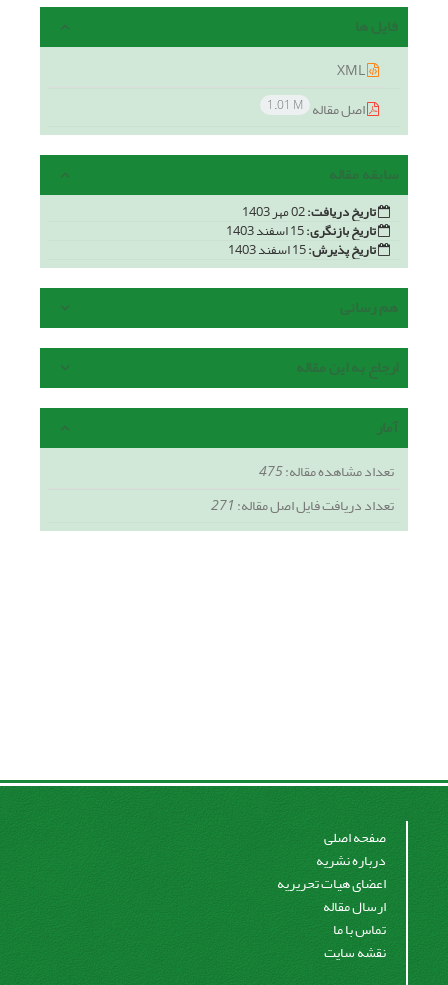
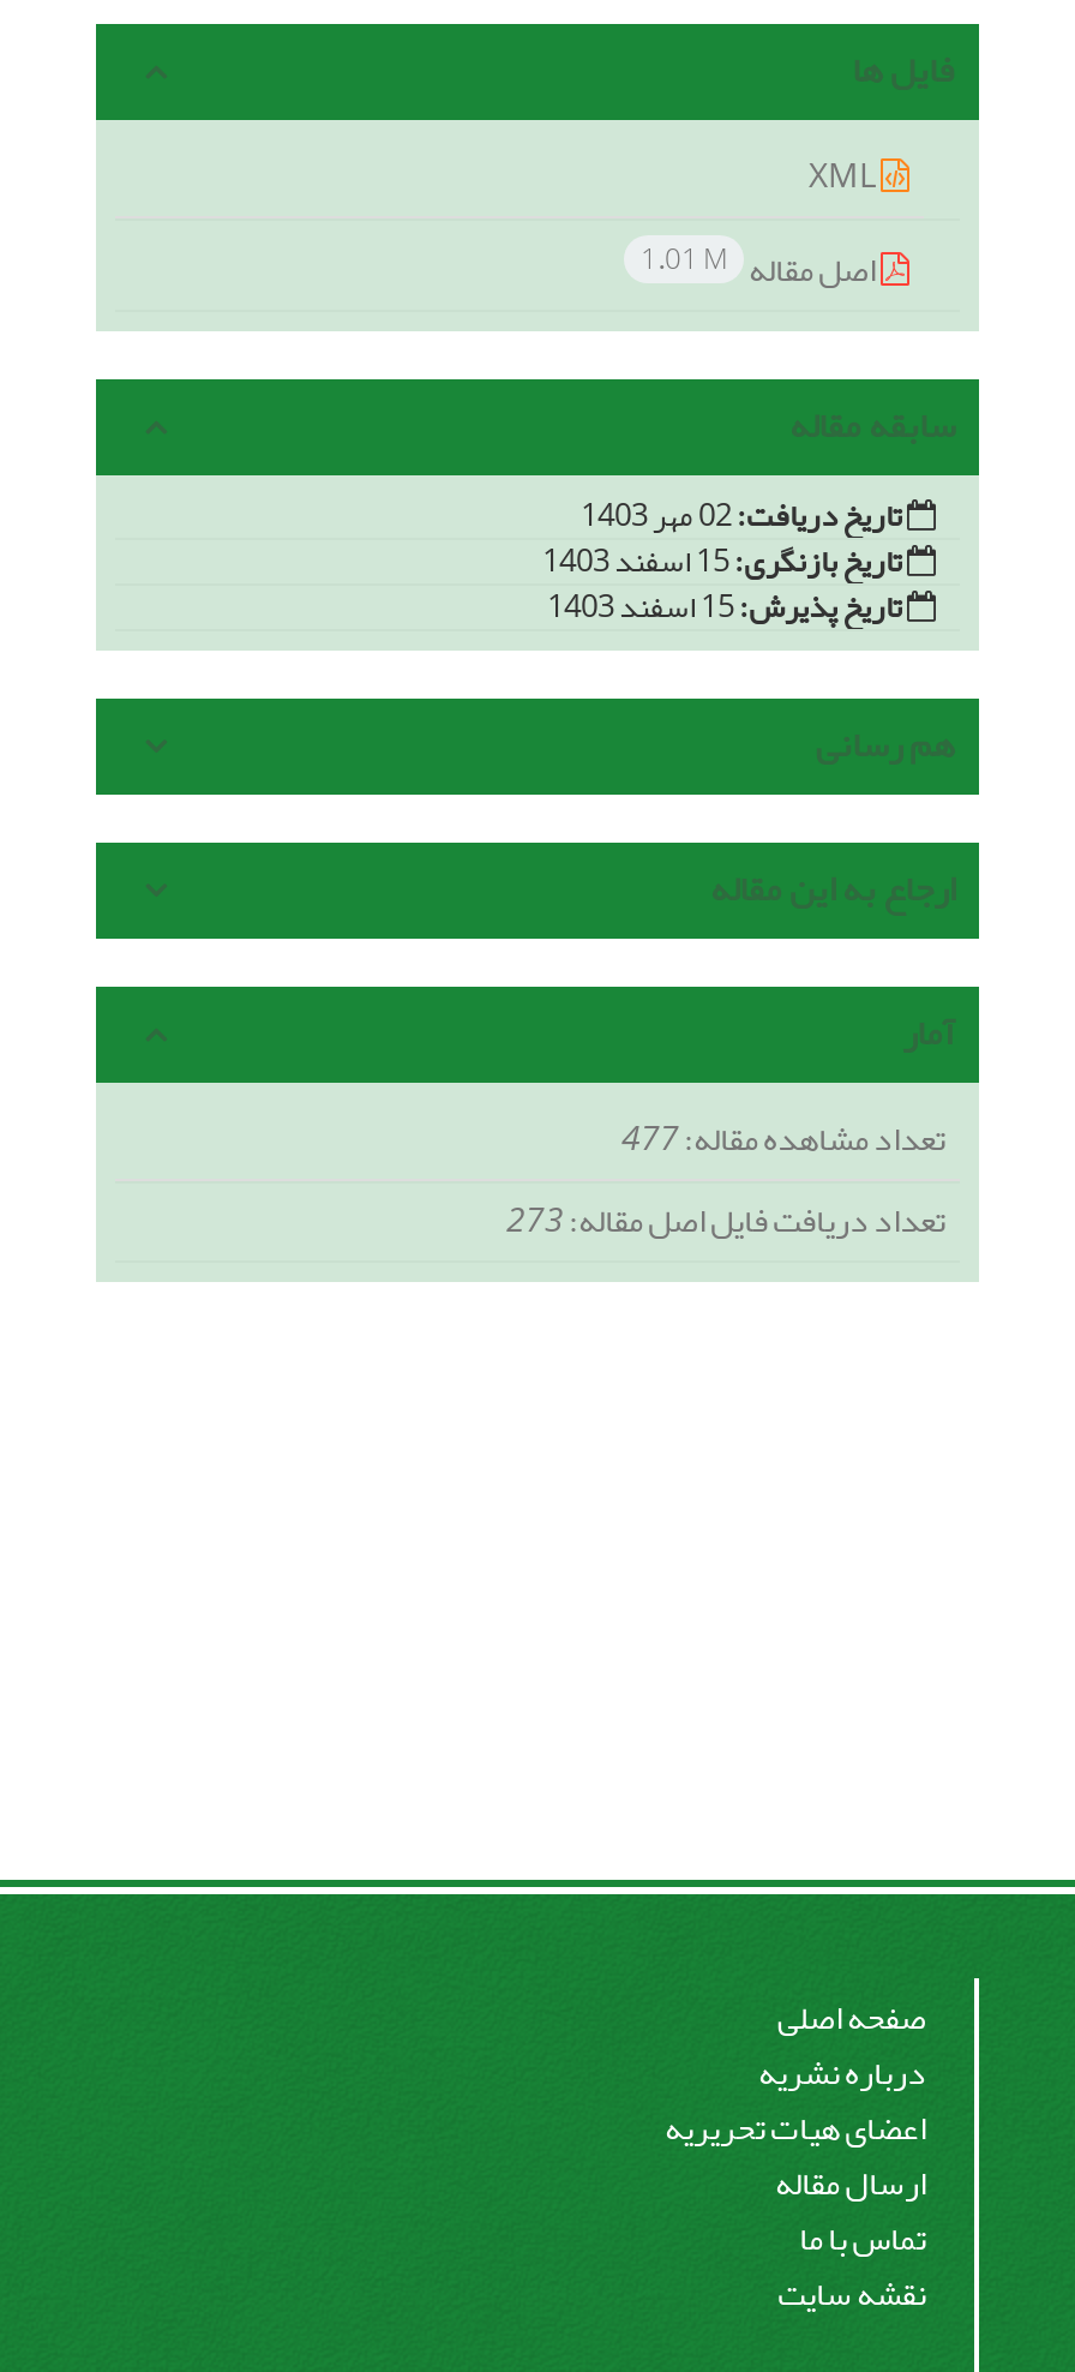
[259,458,394,485] تعداد مشاهده مقاله:475 -> [621,1106,945,1171] تعداد مشاهده مقاله:477
[211,492,394,519] تعداد دریافت فایل اصل مقاله:271 -> [506,1188,945,1253] تعداد دریافت فایل اصل مقاله:273

